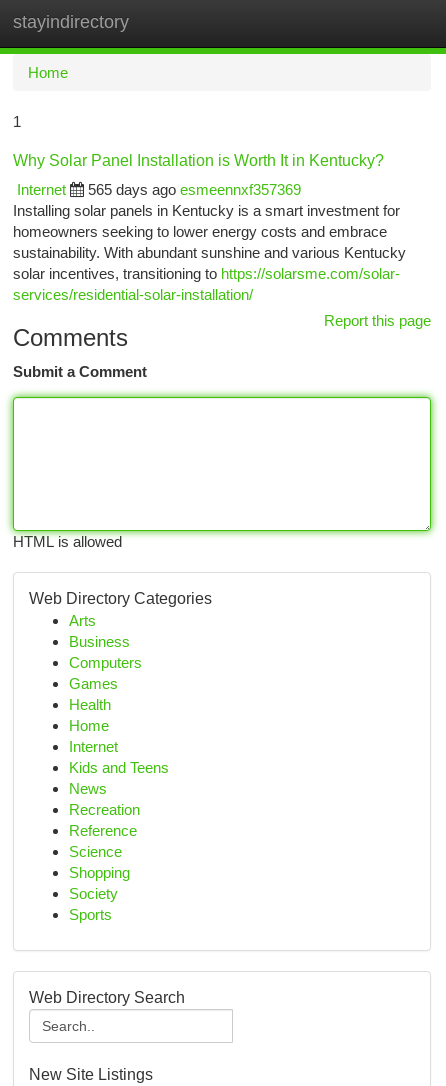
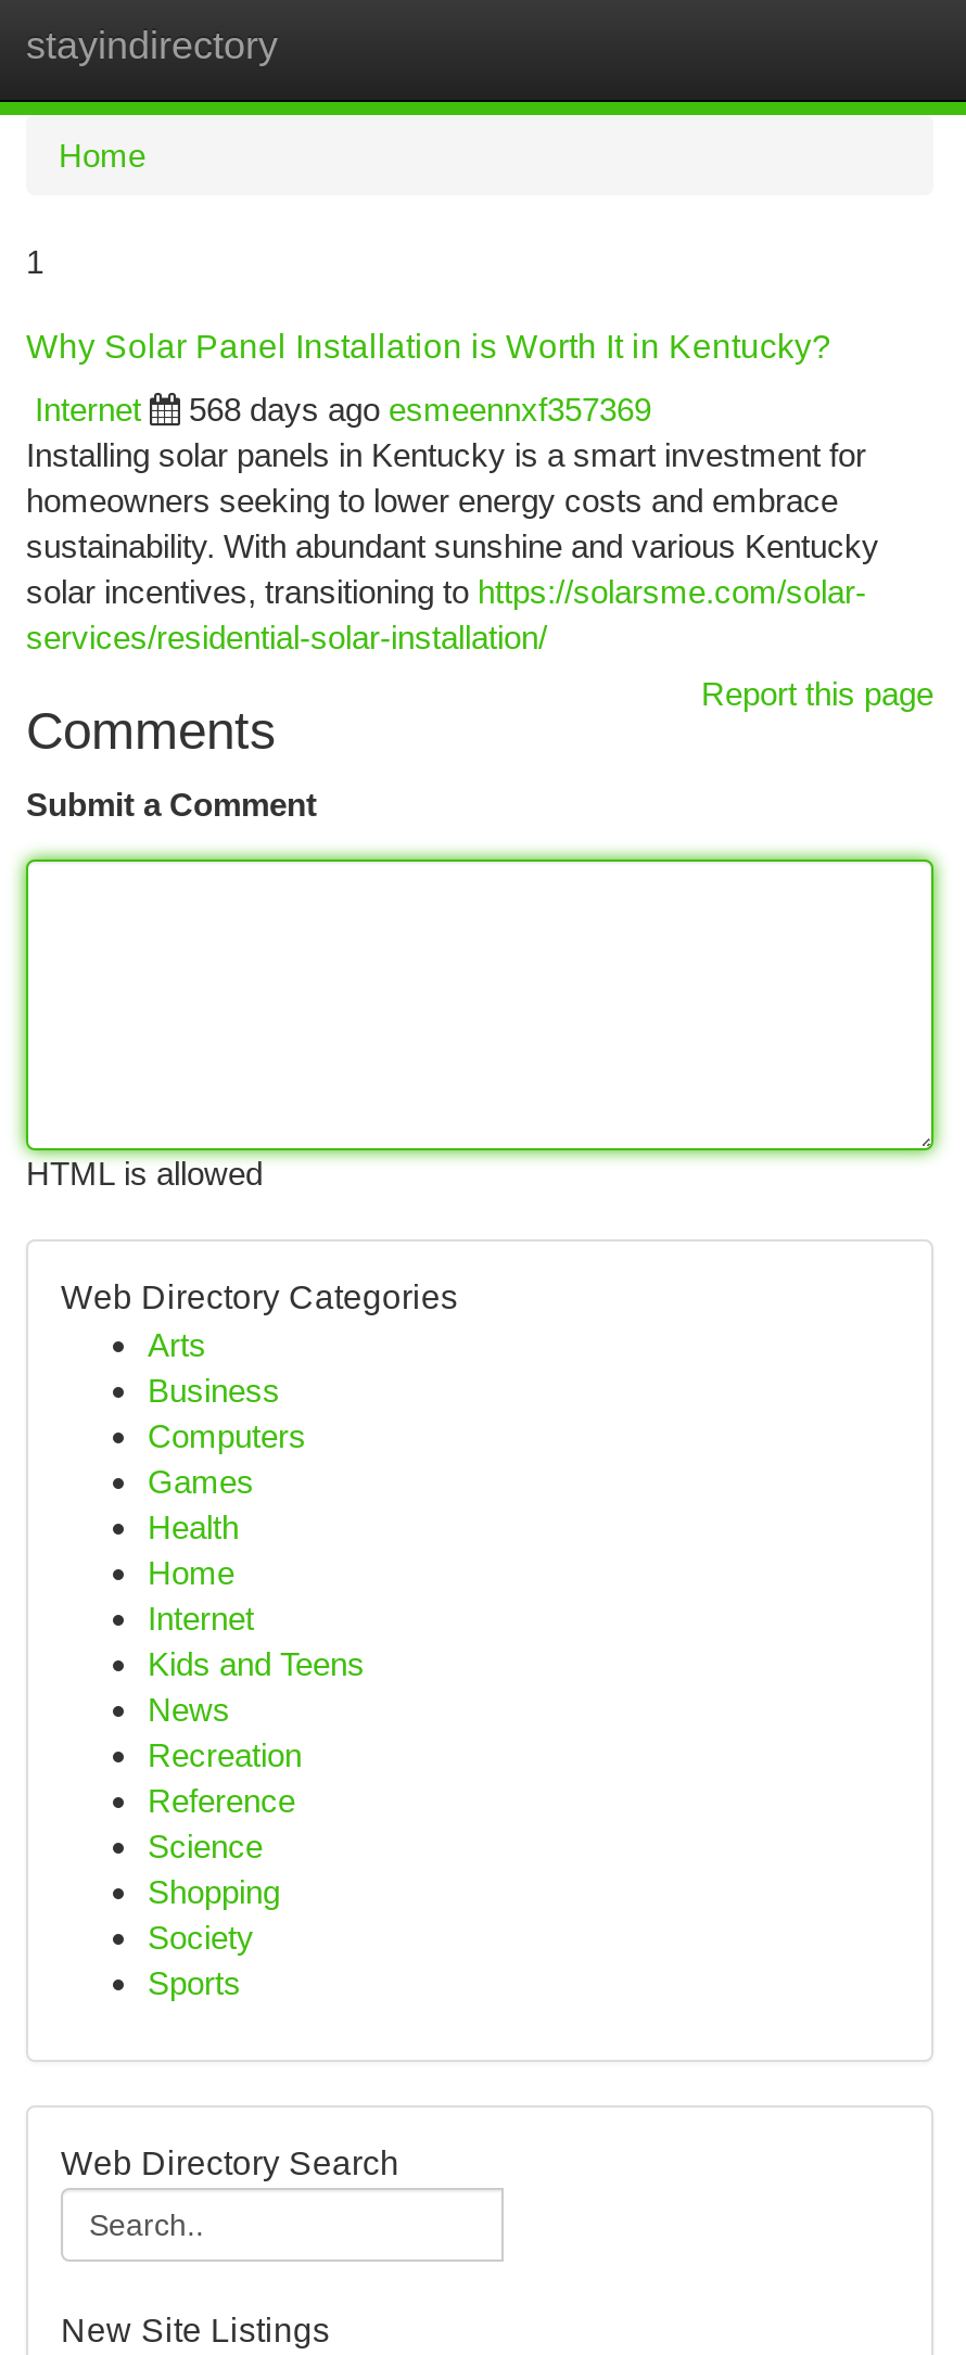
[88,181,301,198] 565 days ago esmeennxf357369 -> [189,391,651,428] 568 days ago esmeennxf357369

